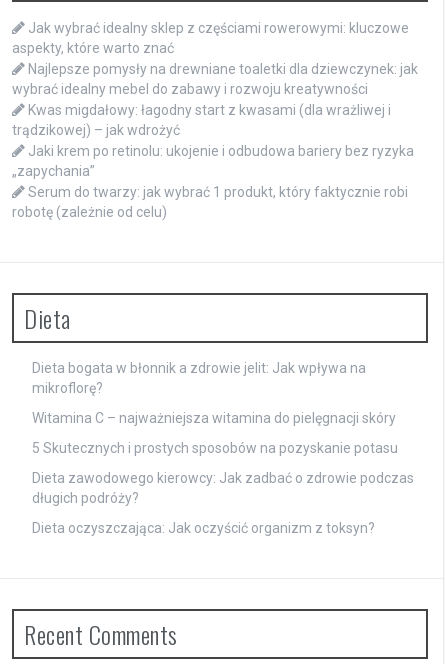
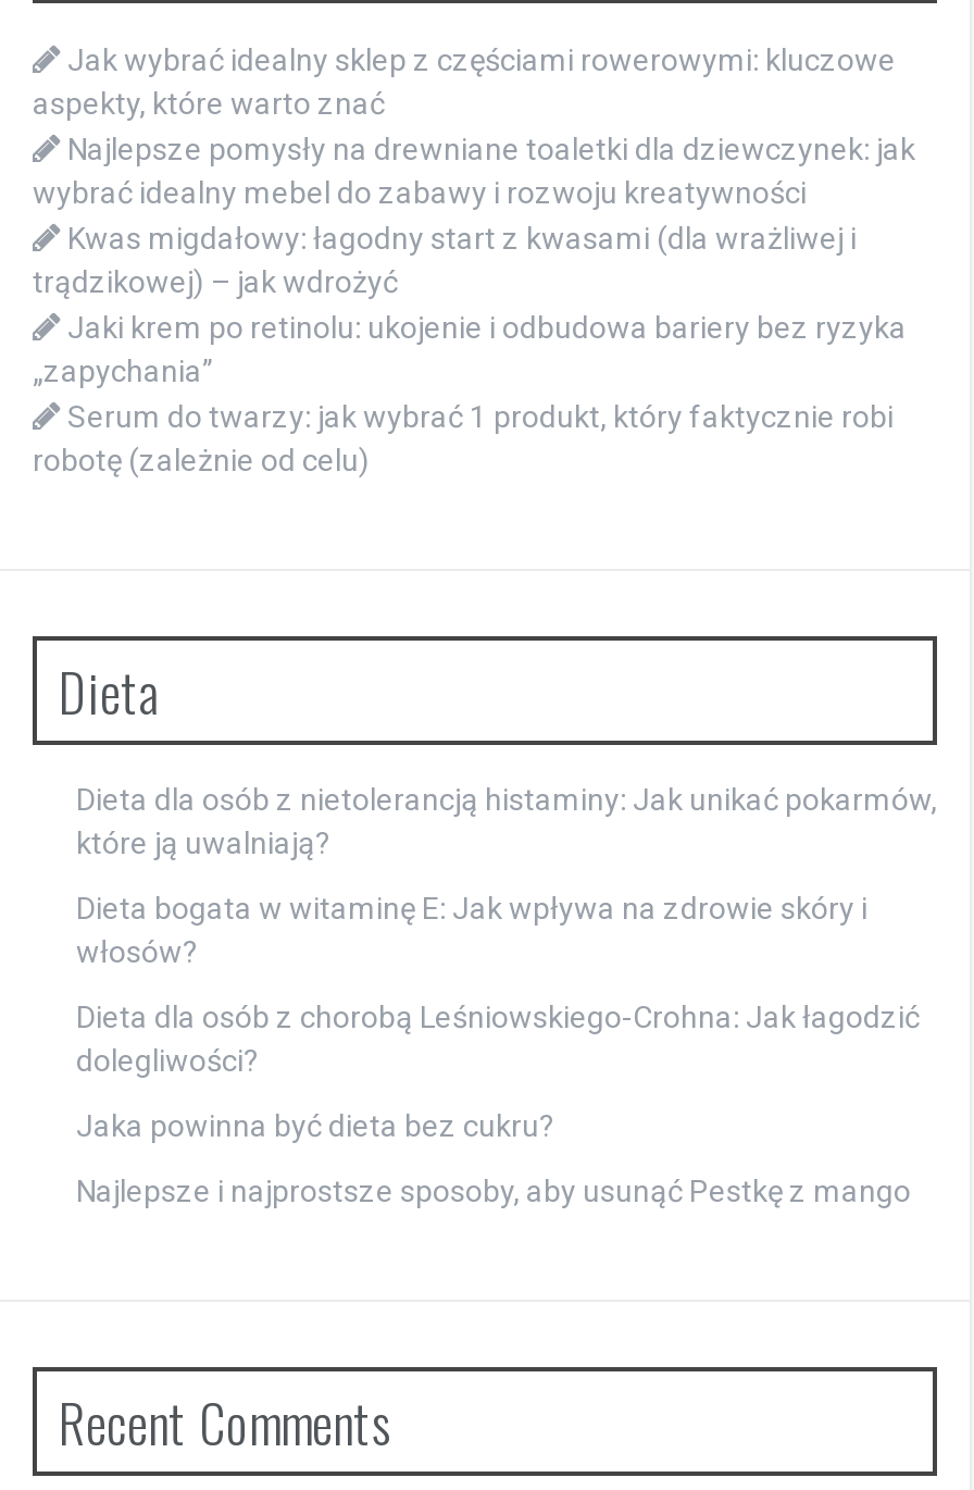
[32,360,366,396] Dieta bogata w błonnik a zdrowie jelit: Jak wpływa na | mikroflorę? -> [76,781,937,859] Dieta dla osób z nietolerancją histaminy: Jak unikać pokarmów, | które ją uwalniają?
[32,410,396,426] Witamina C – najważniejsza witamina do pielęgnacji skóry -> [76,890,867,968] Dieta bogata w witaminę E: Jak wpływa na zdrowie skóry i | włosów?
[32,440,398,456] 5 Skutecznych i prostych sposobów na pozyskanie potasu -> [76,999,920,1077] Dieta dla osób z chorobą Leśniowskiego-Crohna: Jak łagodzić | dolegliwości?
[32,470,414,506] Dieta zawodowego kierowcy: Jak zadbać o zdrowie podczas | długich podróży? -> [76,1107,554,1142] Jaka powinna być dieta bez cukru?
[32,520,375,536] Dieta oczyszczająca: Jak oczyścić organizm z toksyn? -> [76,1173,911,1207] Najlepsze i najprostsze sposoby, aby usunąć Pestkę z mango

